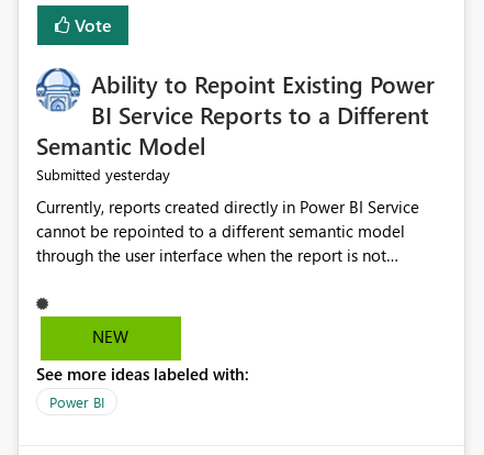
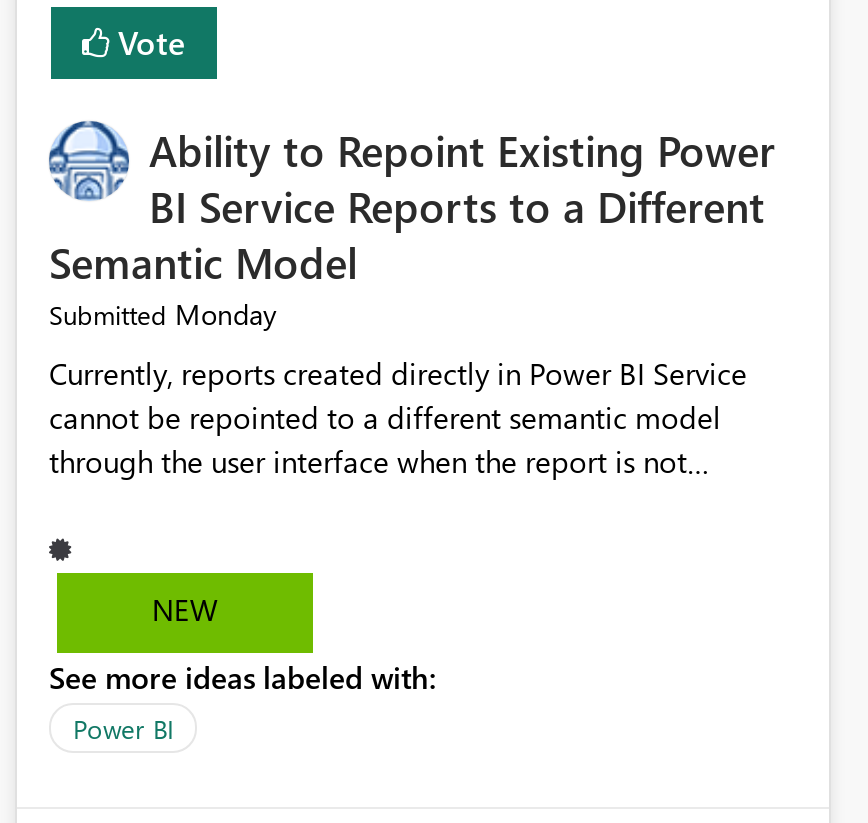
[36,164,170,185] Submitted yesterday -> [49,296,277,334] Submitted Monday

